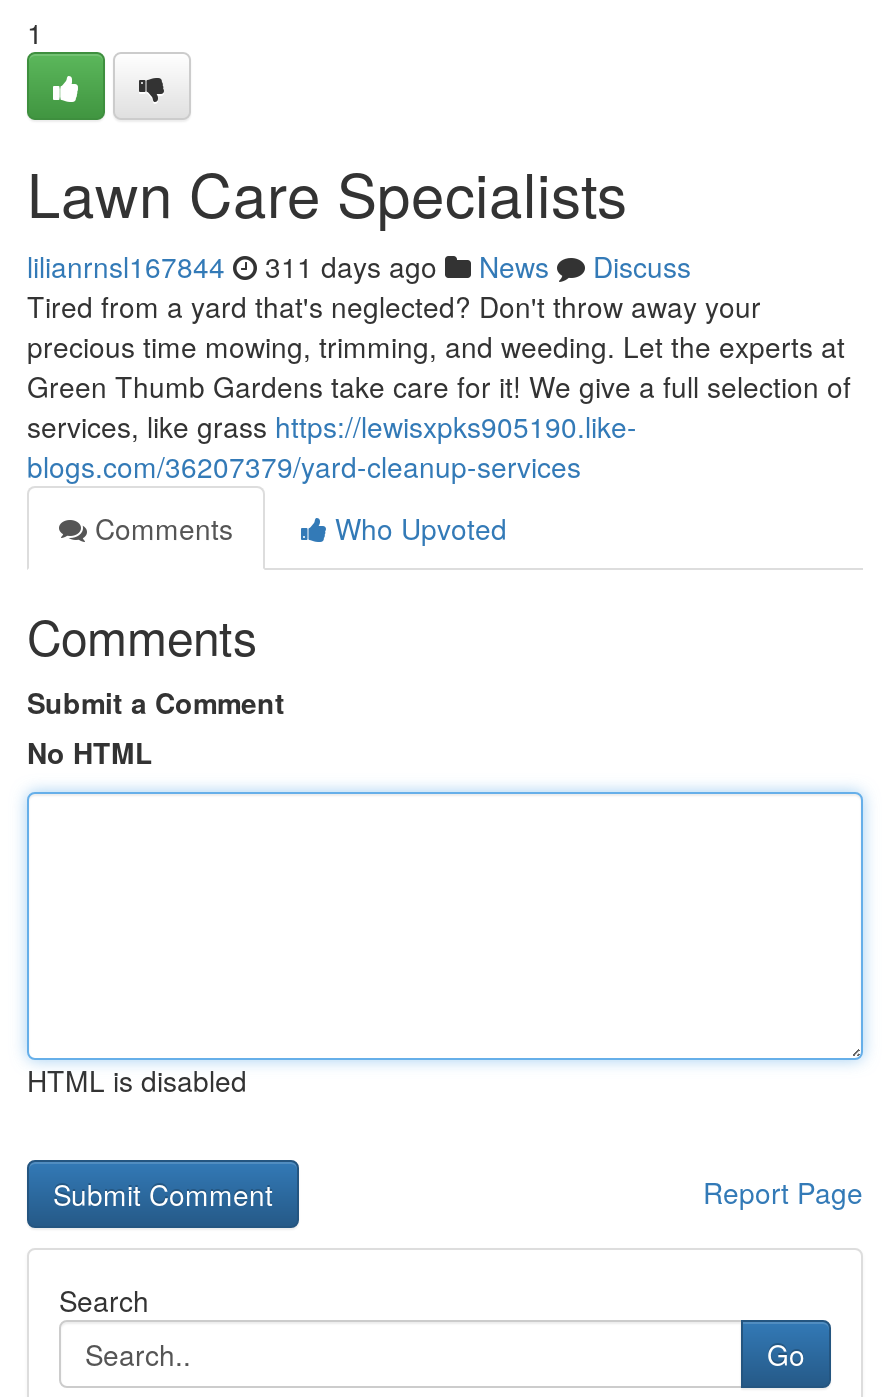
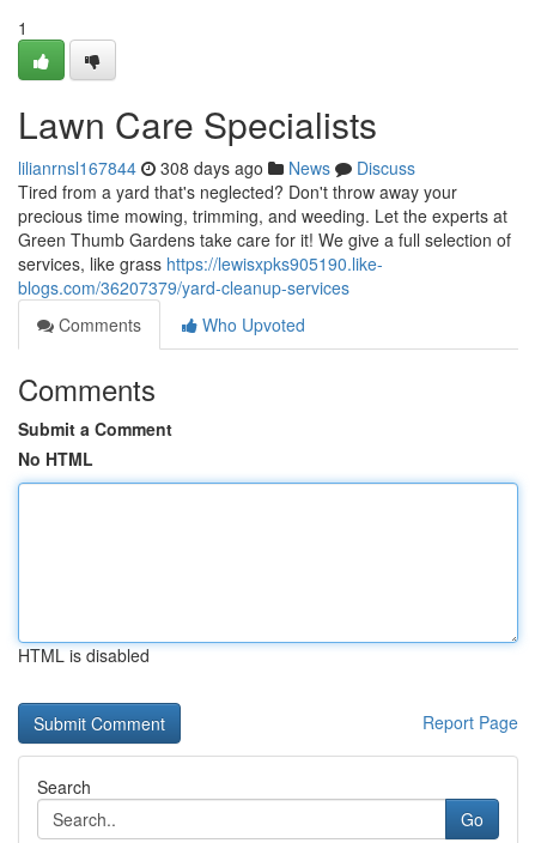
[27,246,691,286] lilianrnsl167844 311 days ago News Discuss -> [18,156,415,180] lilianrnsl167844 308 days ago News Discuss

